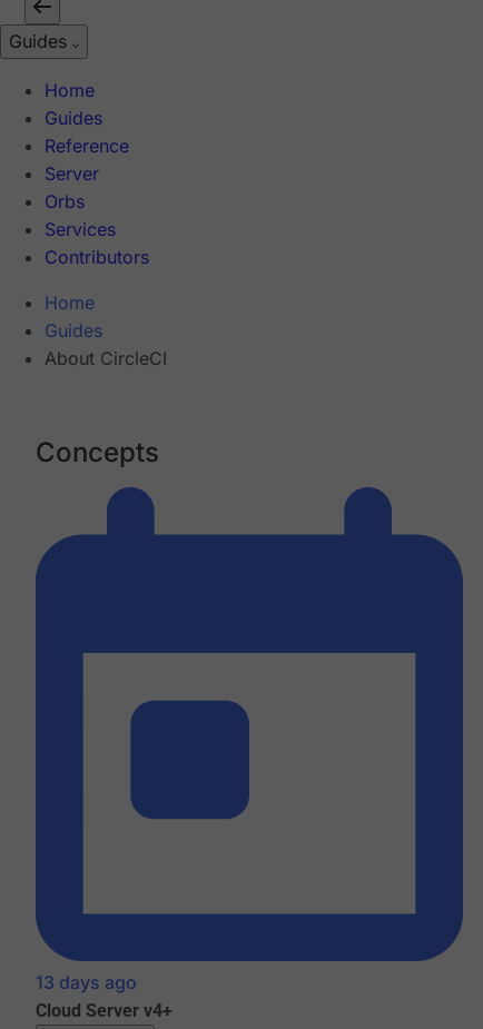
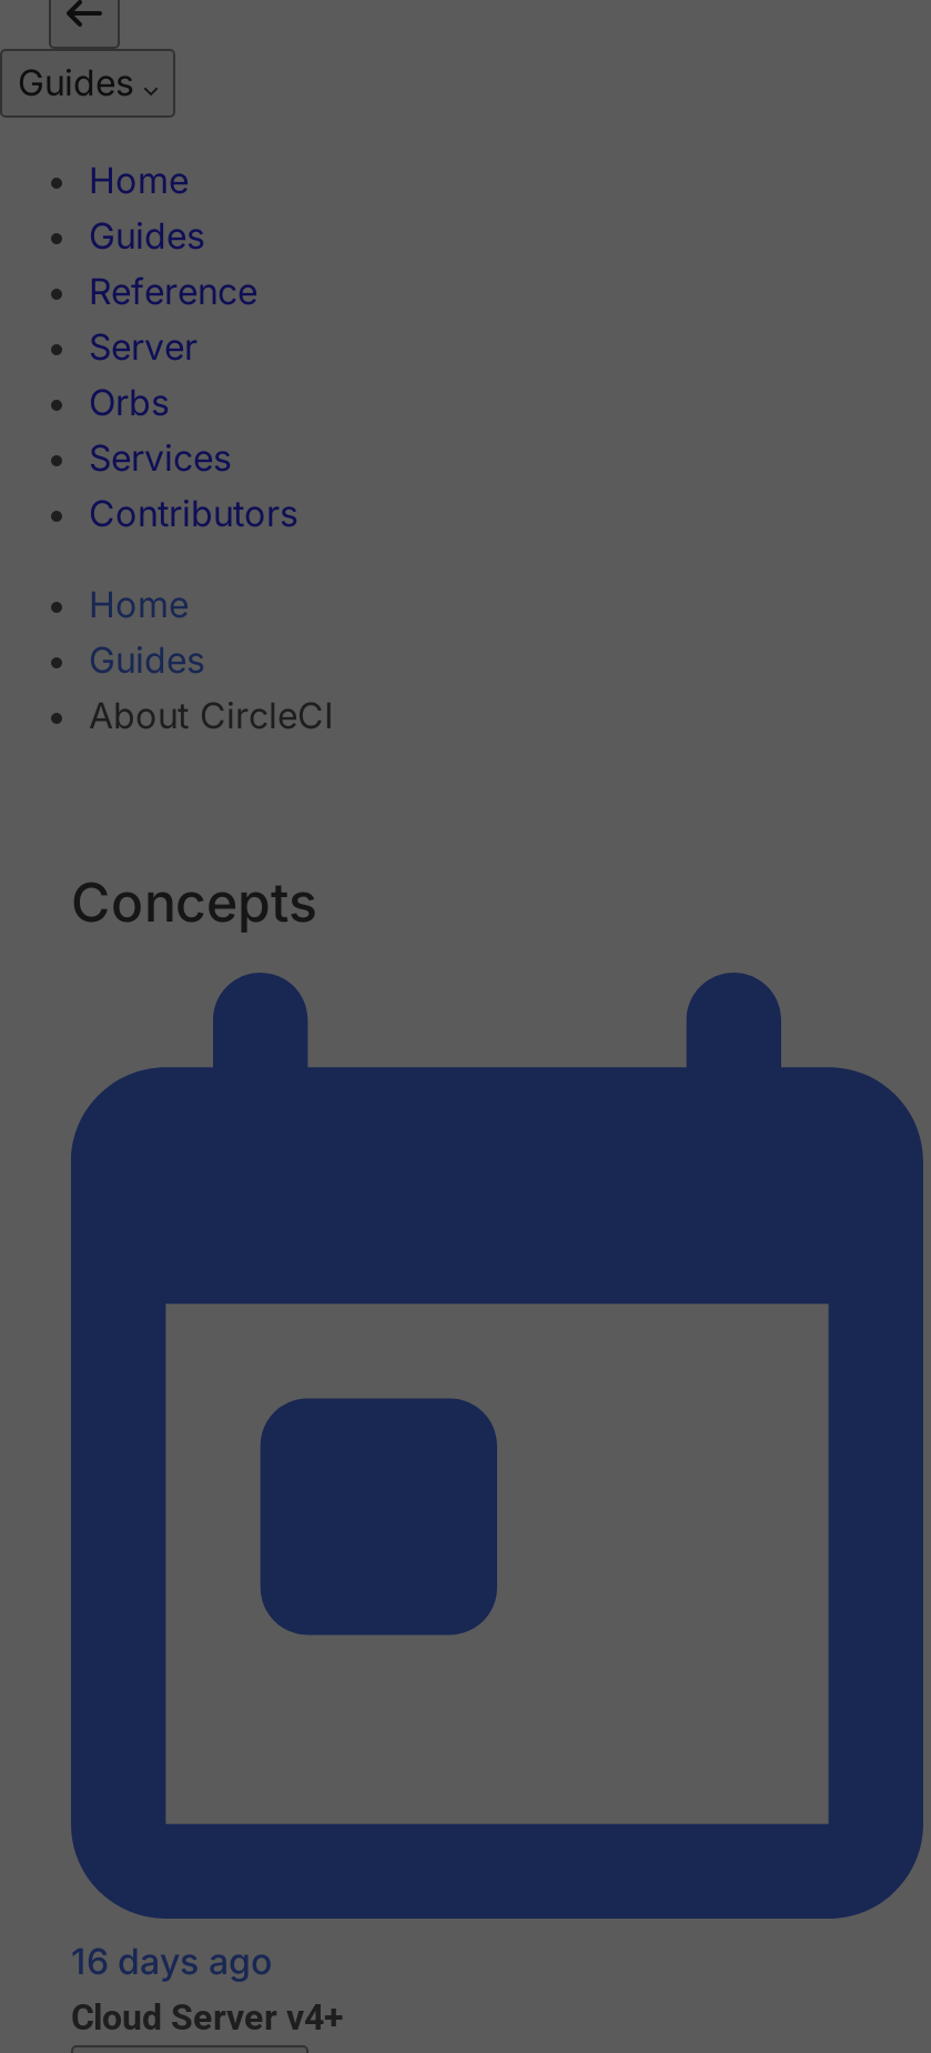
[36,972,137,994] 13 days ago -> [71,1940,273,1984] 16 days ago

